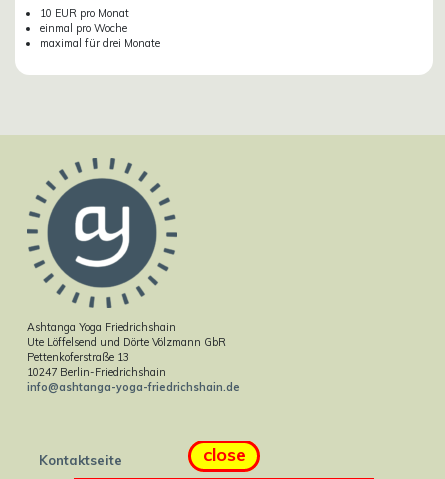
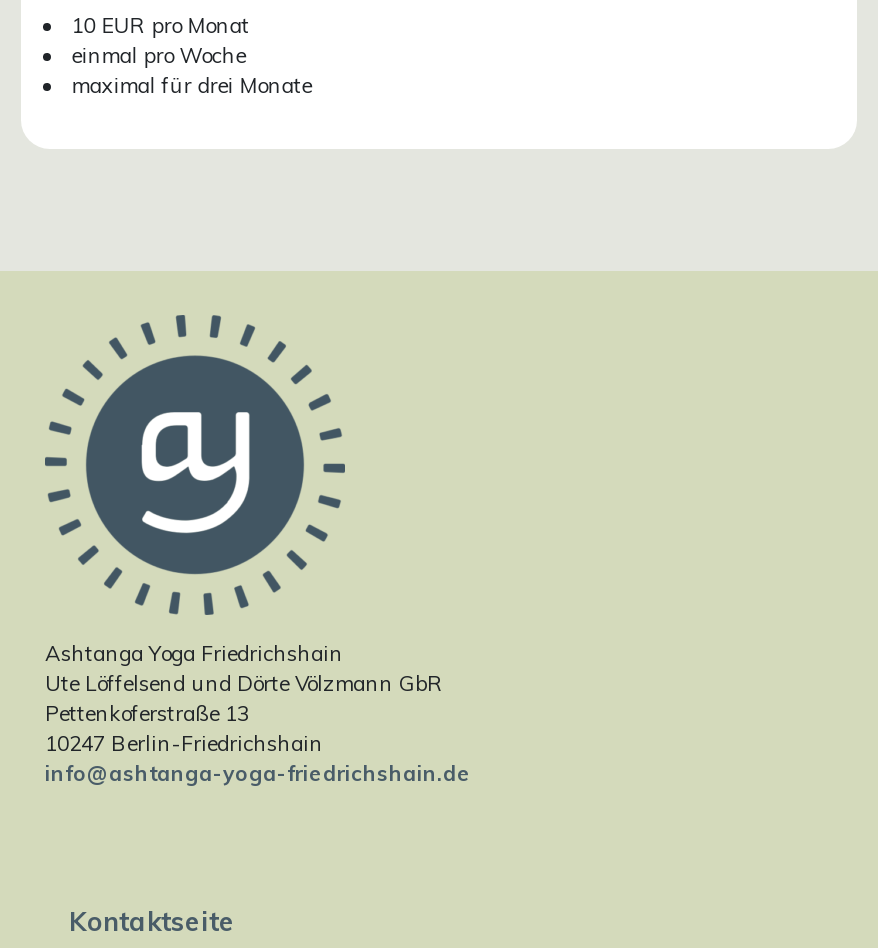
[202,443,245,466] close -> none

